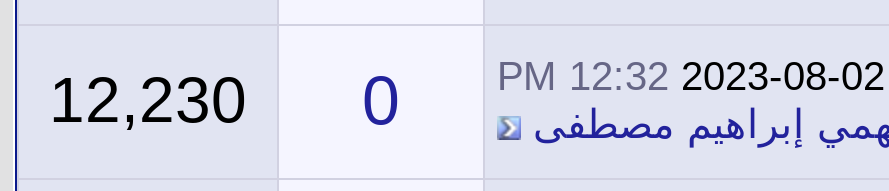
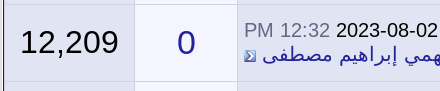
[49,62,400,138] 12,230 0 -> [20,23,195,61] 12,209 0

